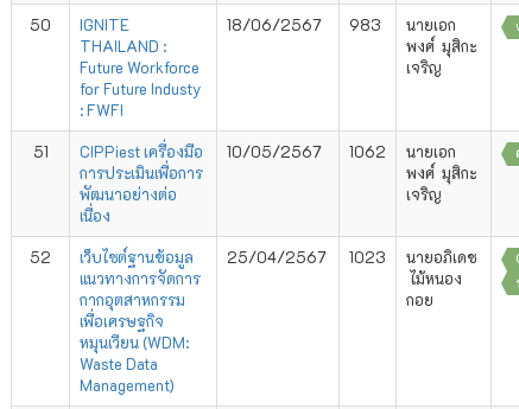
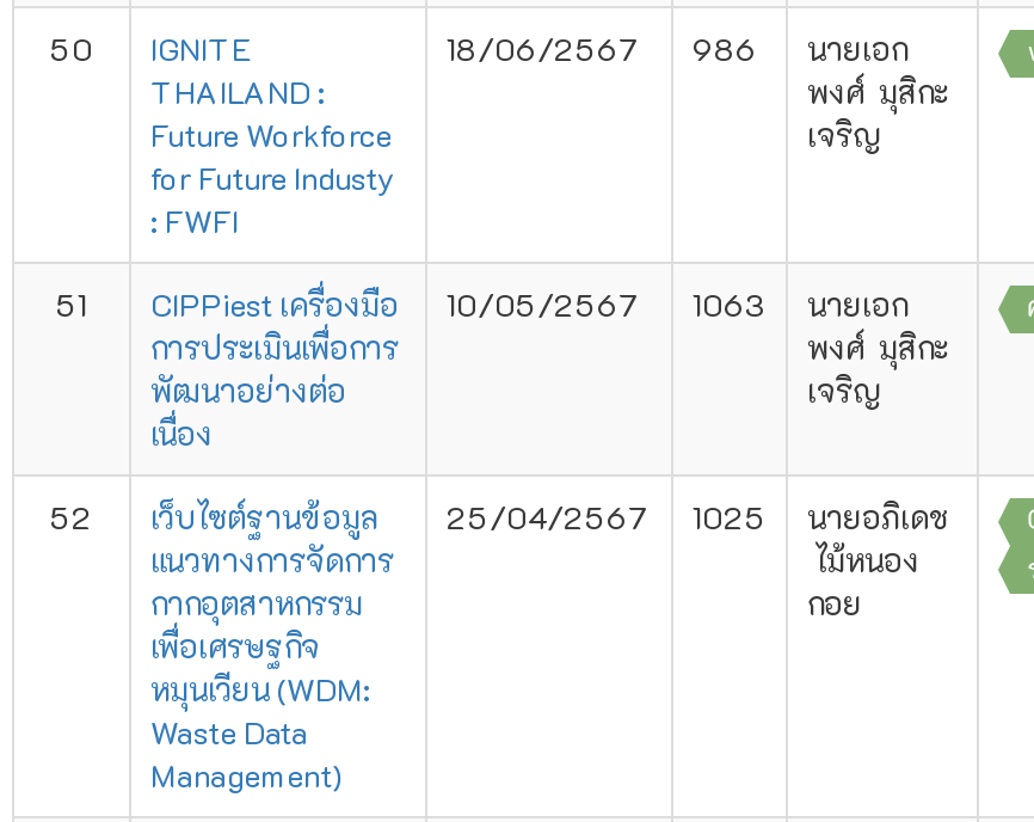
[227,14,456,34] 18/06/2567 983 นายเอก -> [447,27,907,68] 18/06/2567 986 นายเอก
[33,141,456,161] 51 CIPPiest เครื่องมือ 10/05/2567 1062 นายเอก -> [56,283,907,324] 51 CIPPiest เครื่องมือ 10/05/2567 1063 นายเอก
[30,247,477,267] 52 เว็บไซต์ฐานข้อมูล 25/04/2567 1023 นายอภิเดช -> [50,496,950,536] 52 เว็บไซต์ฐานข้อมูล 25/04/2567 1025 นายอภิเดช

